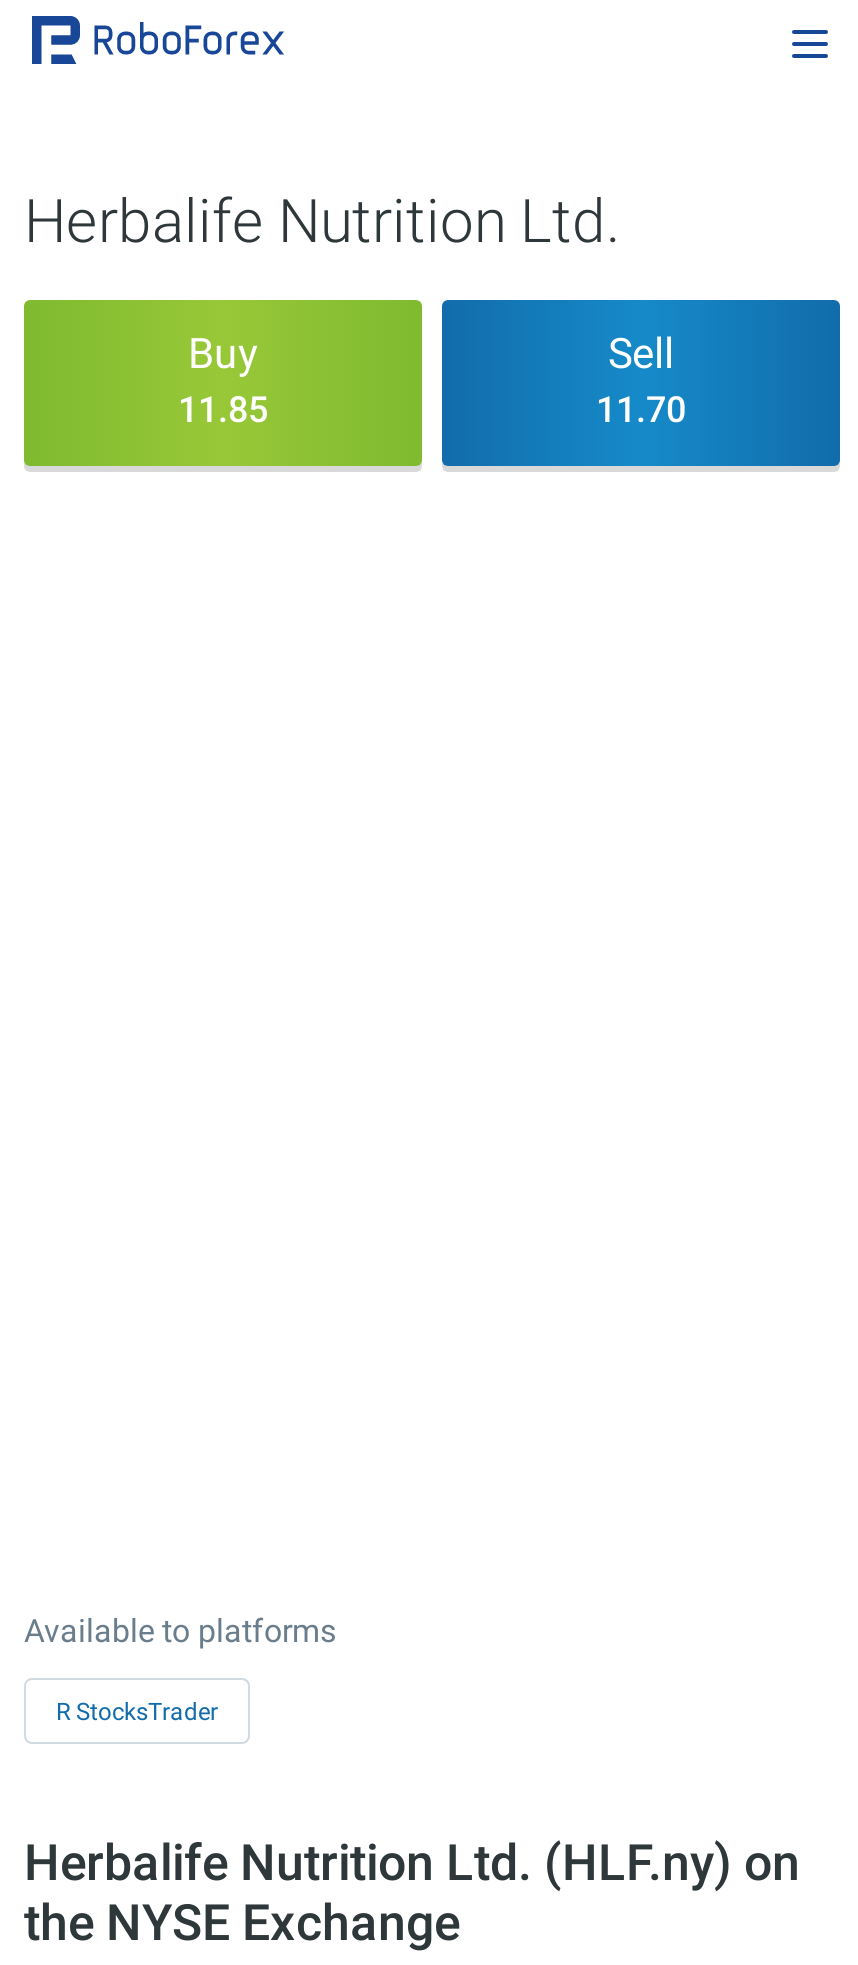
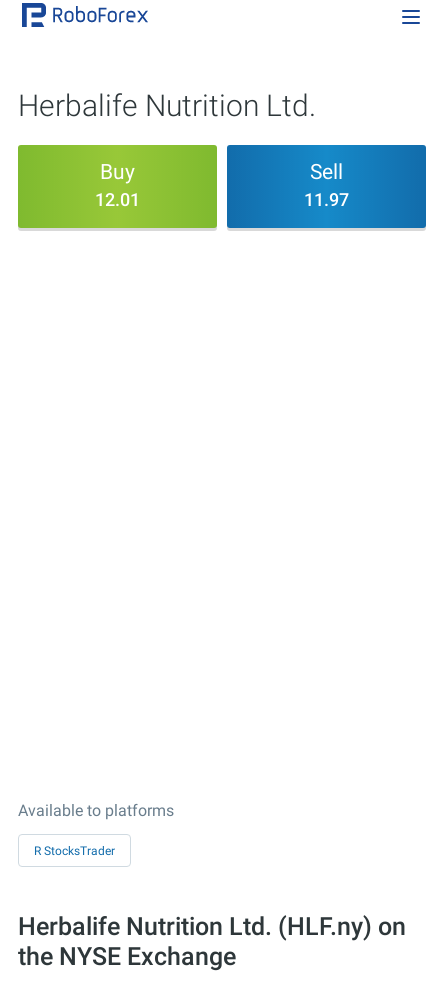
[178,388,268,430] 11.85 -> [95,189,140,210] 12.01
[596,388,686,430] 11.70 -> [304,189,349,210] 11.97

